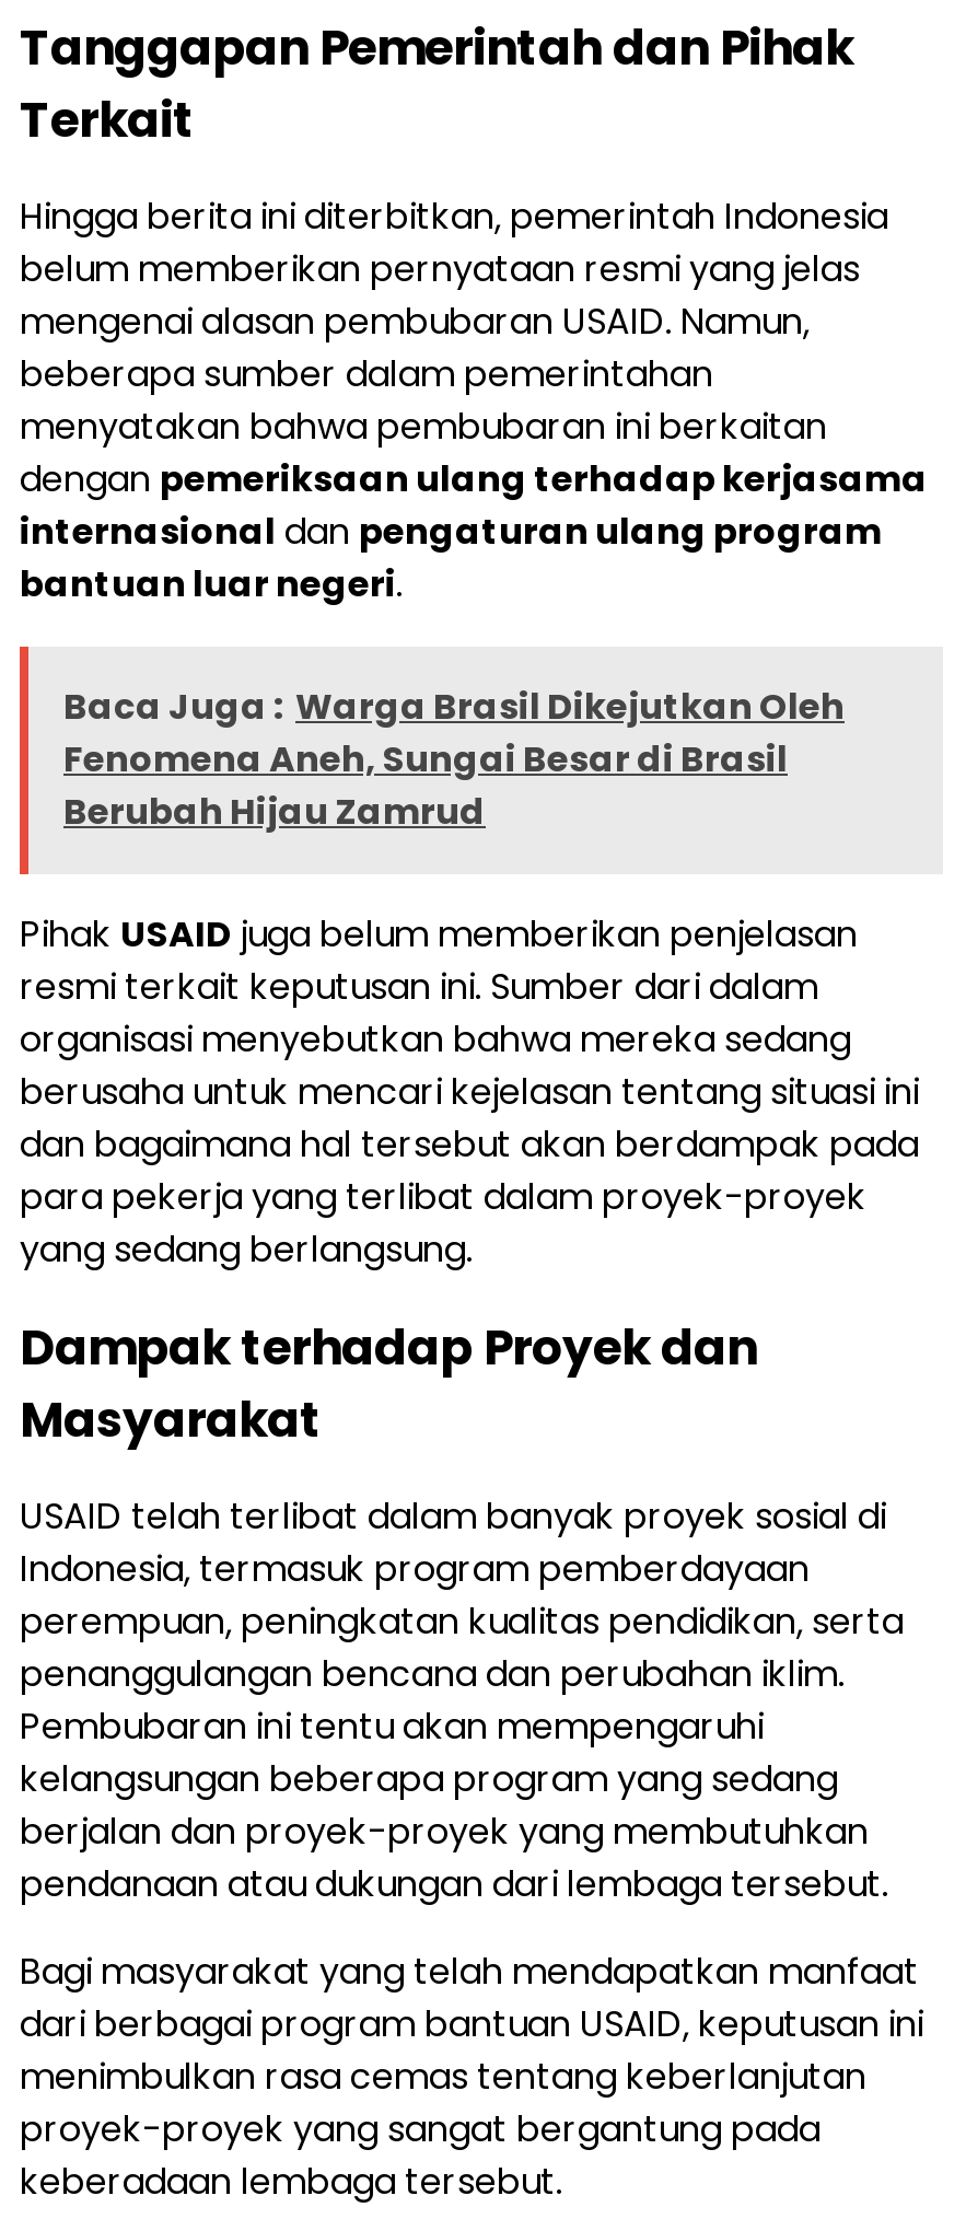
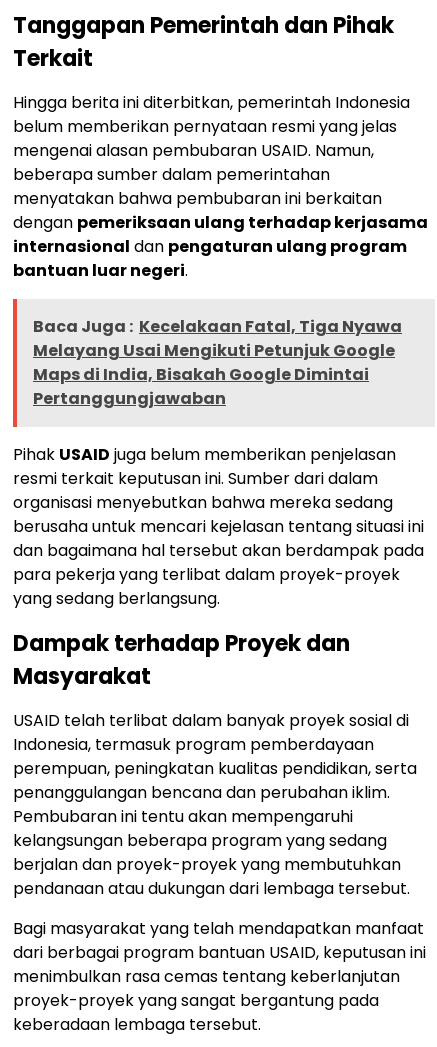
[63,681,845,837] Baca Juga : Warga Brasil Dikejutkan Oleh | Fenomena Aneh, Sungai Besar di Brasil | Berubah Hijau Zamrud -> [33,315,402,410] Baca Juga : Kecelakaan Fatal, Tiga Nyawa | Melayang Usai Mengikuti Petunjuk Google | Maps di India, Bisakah Google Dimintai | Pertanggungjawaban

